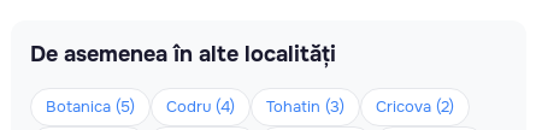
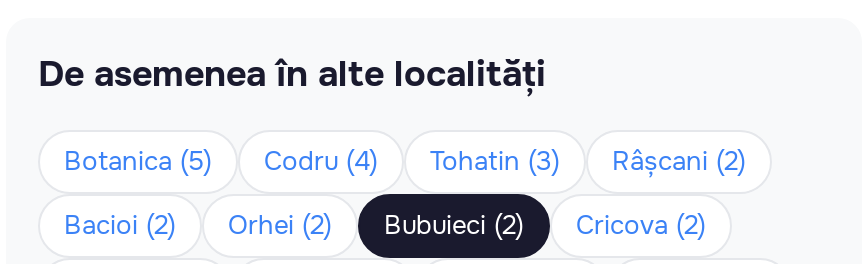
none -> [64,144,746,242] Râșcani (2) | Bacioi (2) | Orhei (2) | Bubuieci (2)

